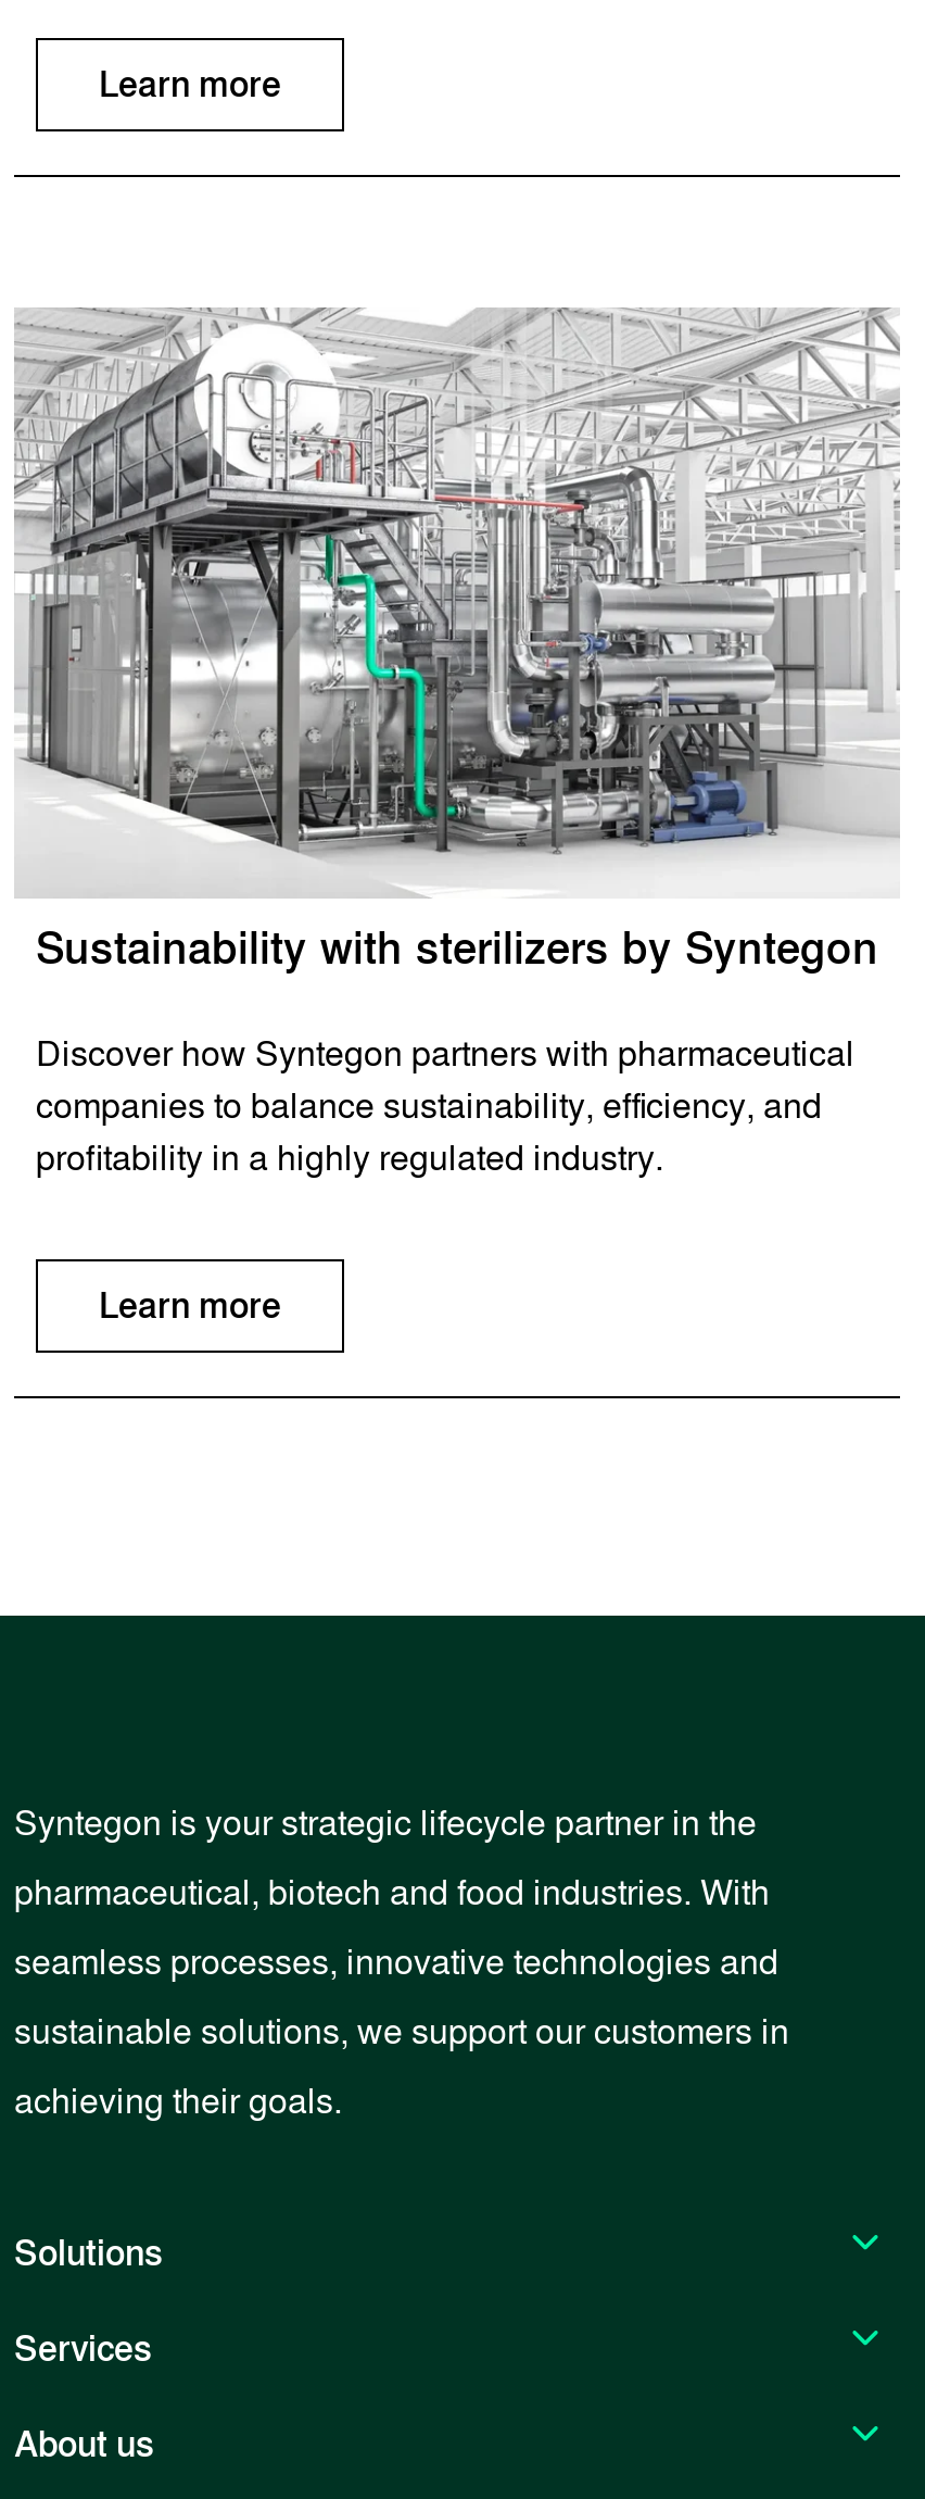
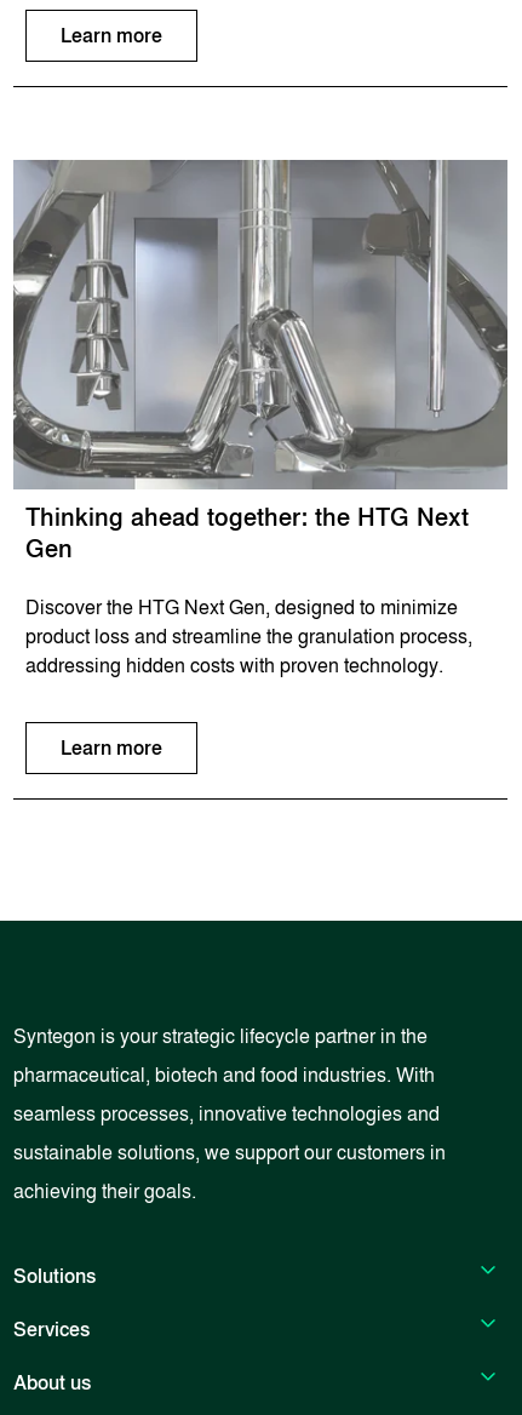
[14,307,900,976] [image] | Sustainability with sterilizers by Syntegon -> [12,159,509,564] [image] | Thinking ahead together: the HTG Next | Gen
[36,1034,854,1180] Discover how Syntegon partners with pharmaceutical | companies to balance sustainability, efficiency, and | profitability in a highly regulated industry. -> [25,597,472,678] Discover the HTG Next Gen, designed to minimize | product loss and streamline the granulation process, | addressing hidden costs with proven technology.

